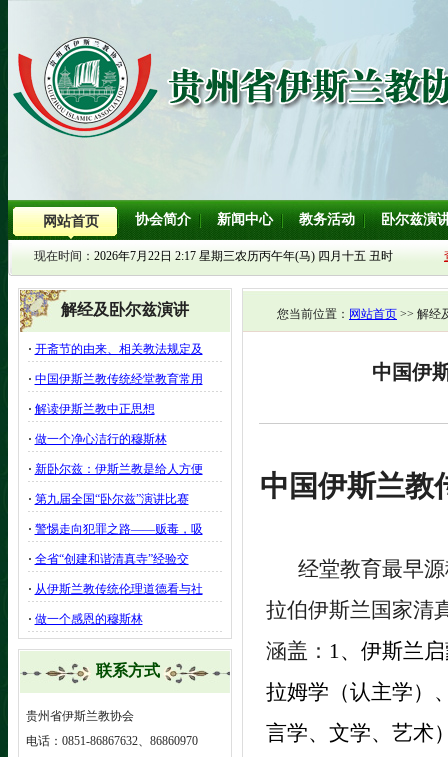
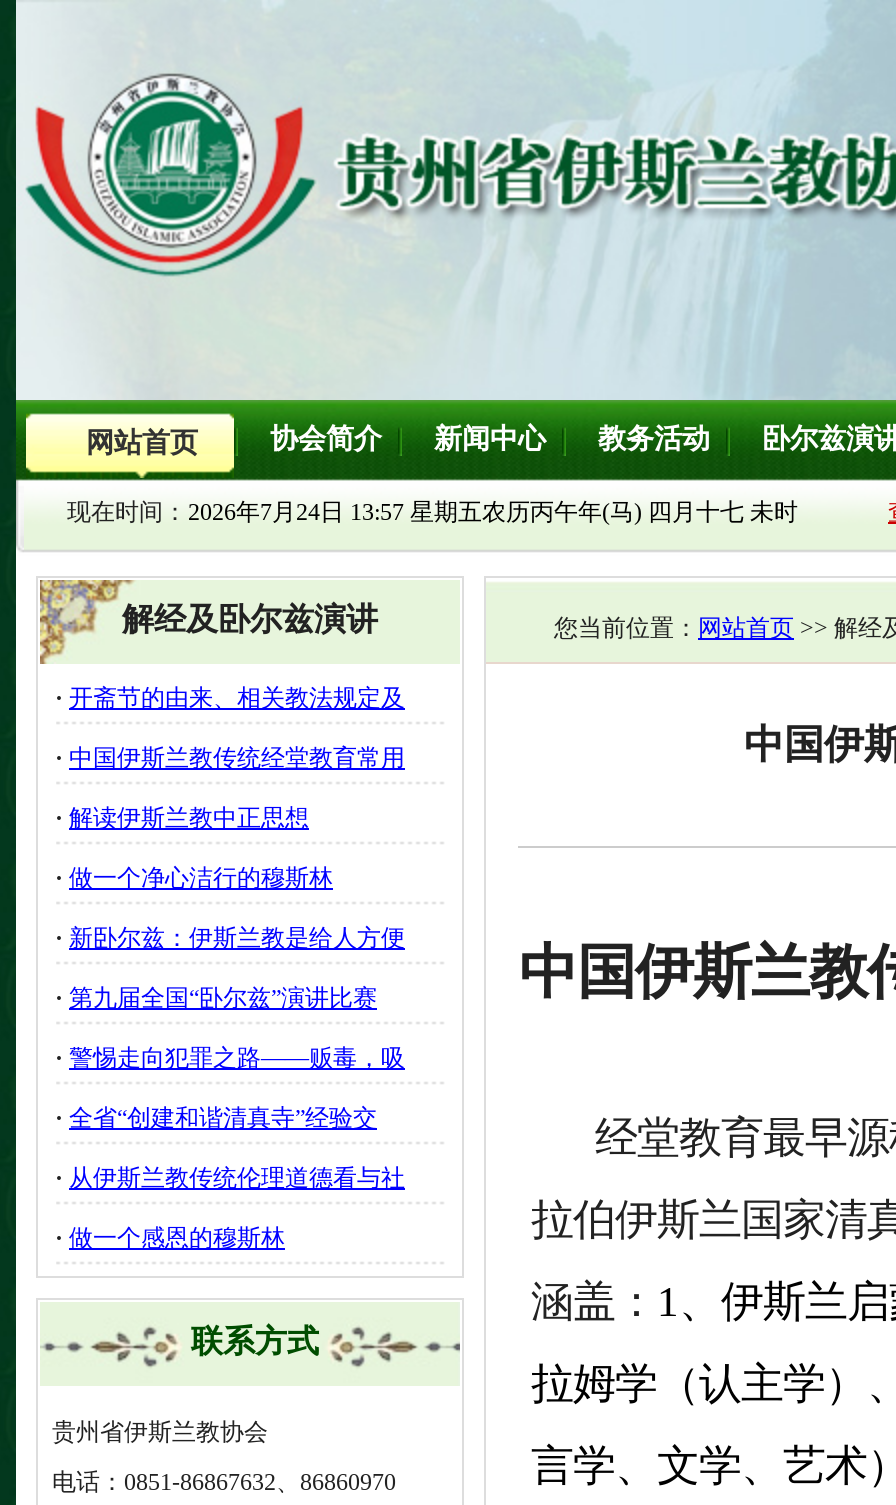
[33,249,393,263] 现在时间：2026年7月22日 2:17 星期三农历丙午年(马) 四月十五 丑时 -> [67,498,798,526] 现在时间：2026年7月24日 13:57 星期五农历丙午年(马) 四月十七 未时

